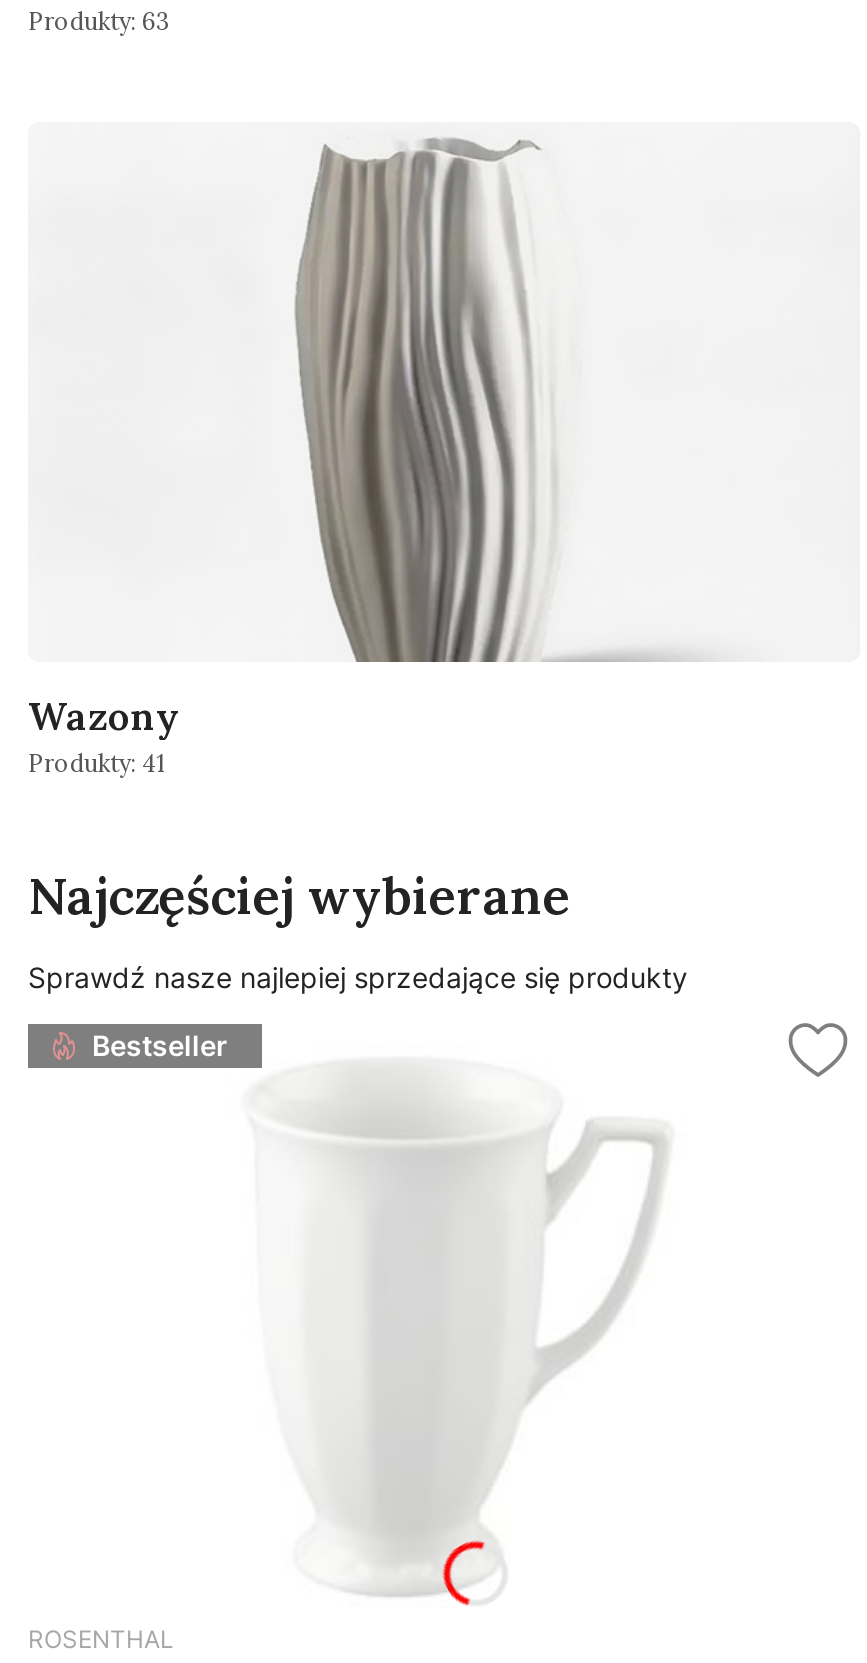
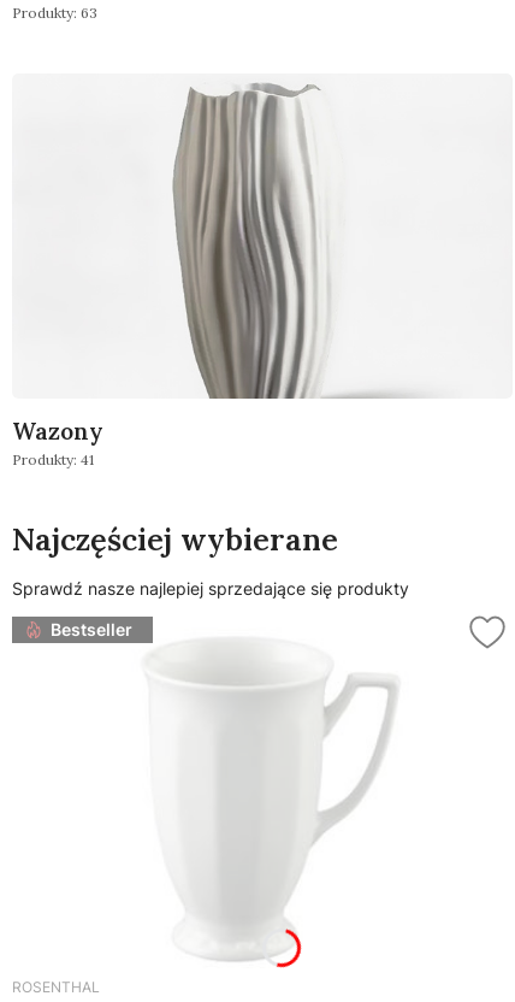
[440,1538,508,1606] [image] -> [261,929,302,968] [image]

